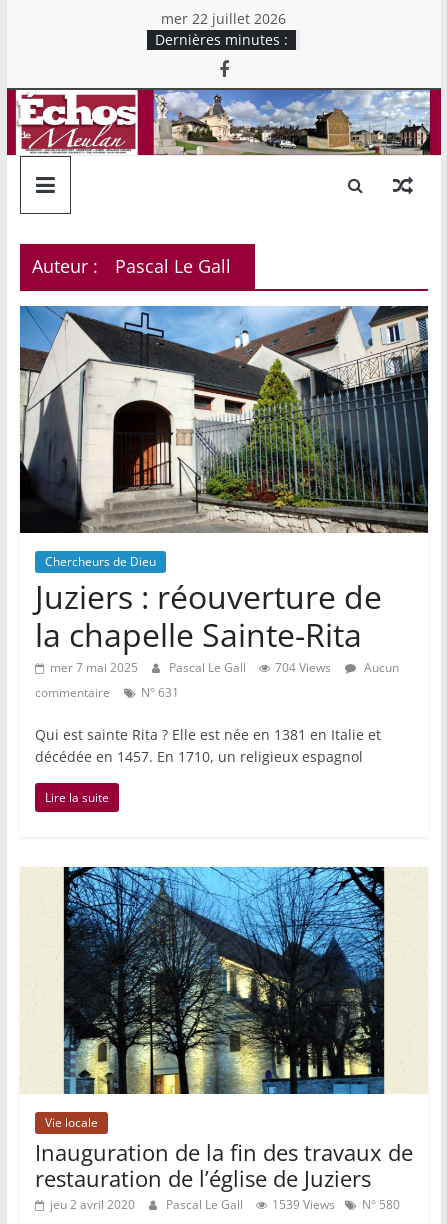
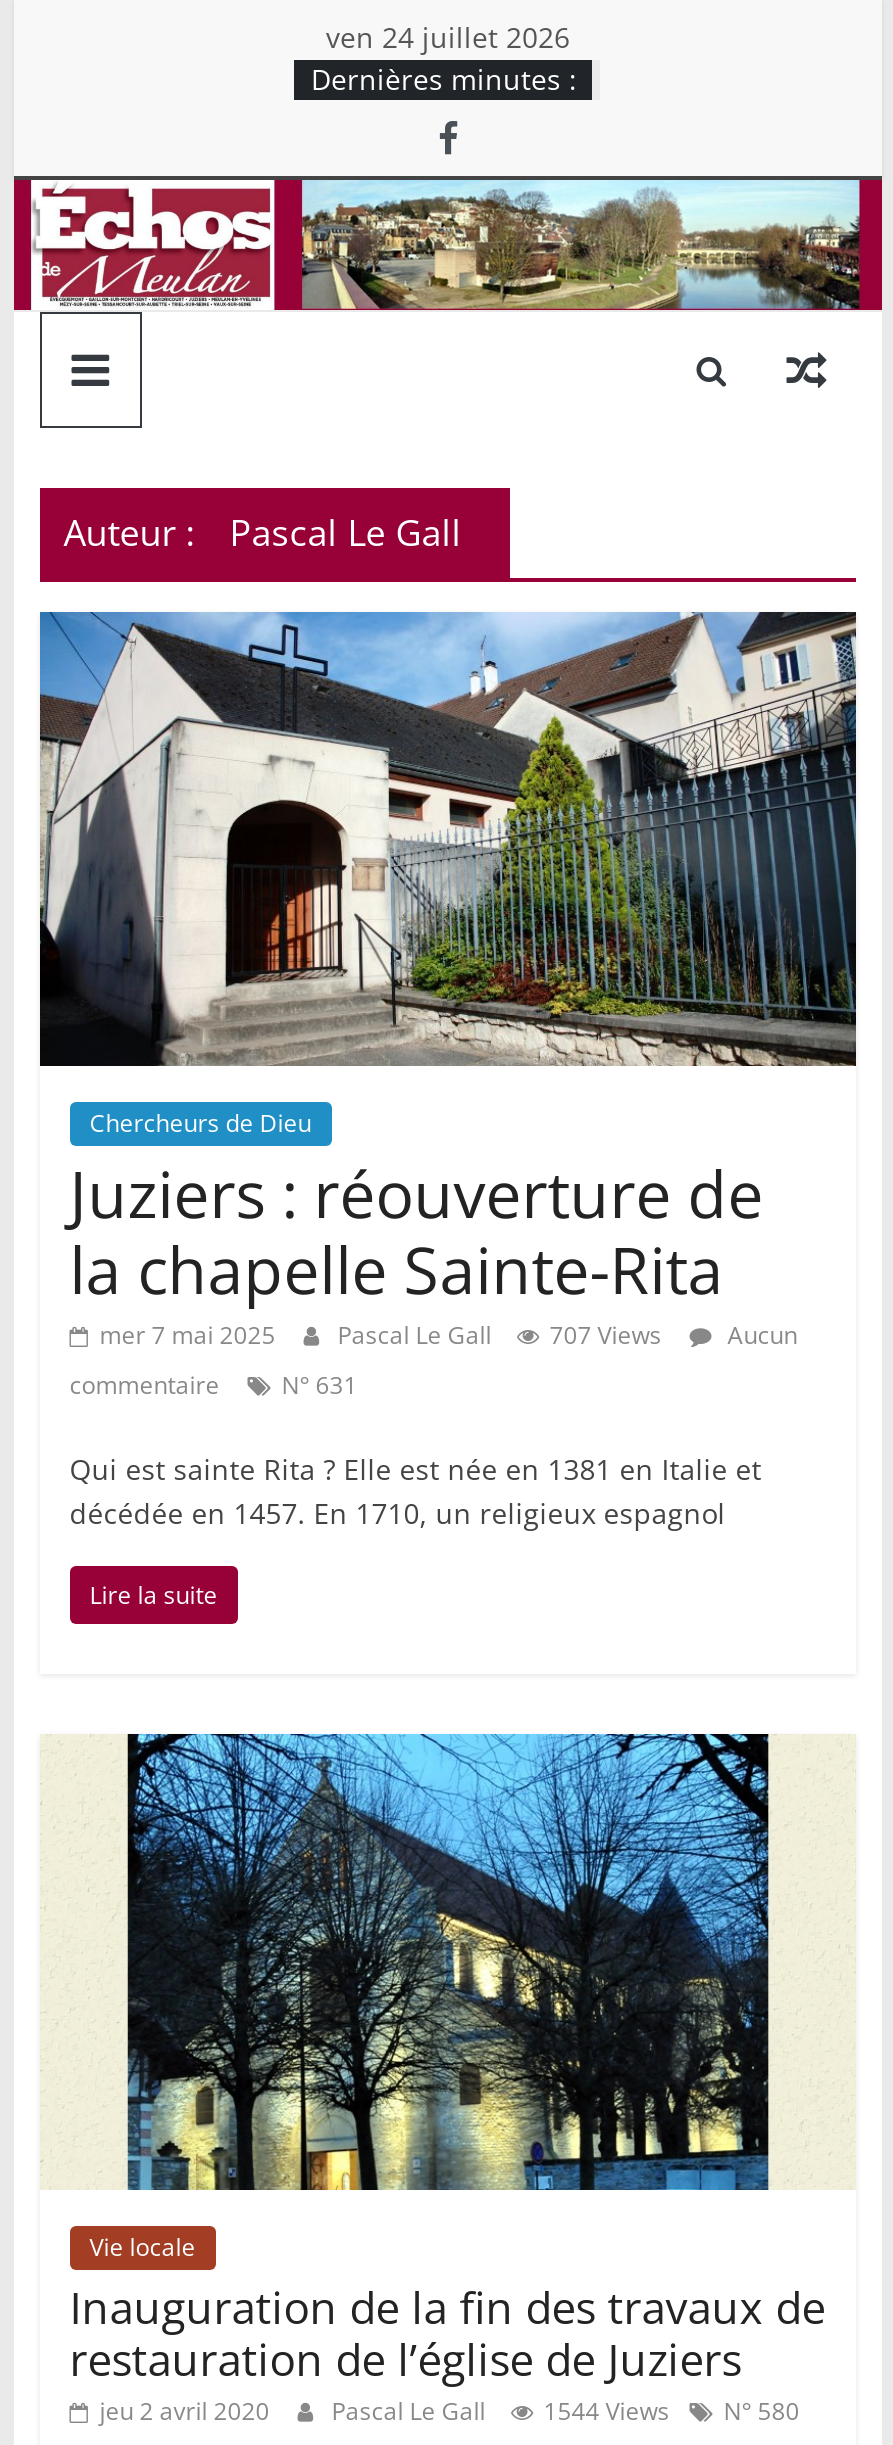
[161,9,286,28] mer 22 juillet 2026 -> [326,18,570,56] ven 24 juillet 2026
[151,89,431,155] [image] -> [300,180,860,310] [image]
[50,659,399,676] mer 7 mai 2025 Pascal Le Gall 704 Views Aucun -> [100,1319,798,1353] mer 7 mai 2025 Pascal Le Gall 707 Views Aucun
[50,1196,400,1213] jeu 2 avril 2020 Pascal Le Gall 1539 Views N° 580 -> [100,2393,800,2427] jeu 2 avril 2020 Pascal Le Gall 1544 Views N° 580

